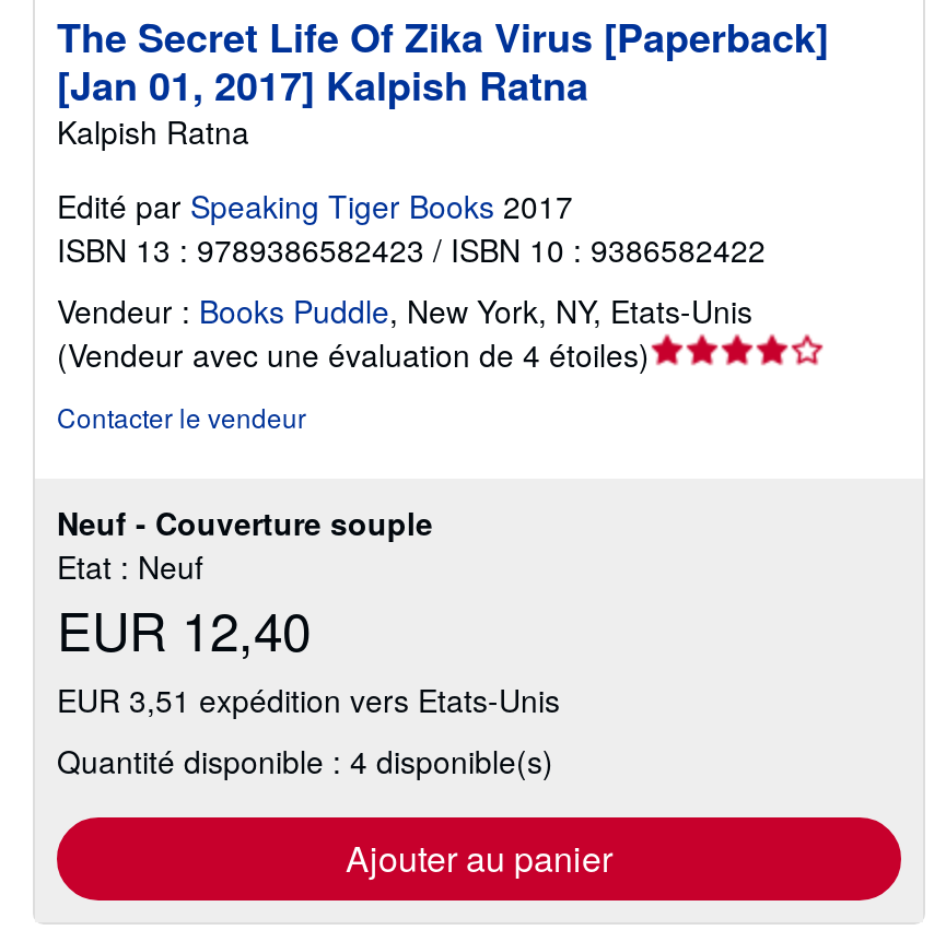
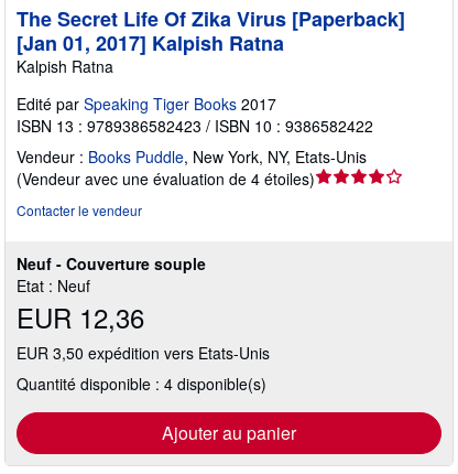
[57,590,311,667] EUR 12,40 -> [17,298,144,336] EUR 12,36
[57,678,560,721] EUR 3,51 expédition vers Etats-Unis -> [17,342,270,364] EUR 3,50 expédition vers Etats-Unis

